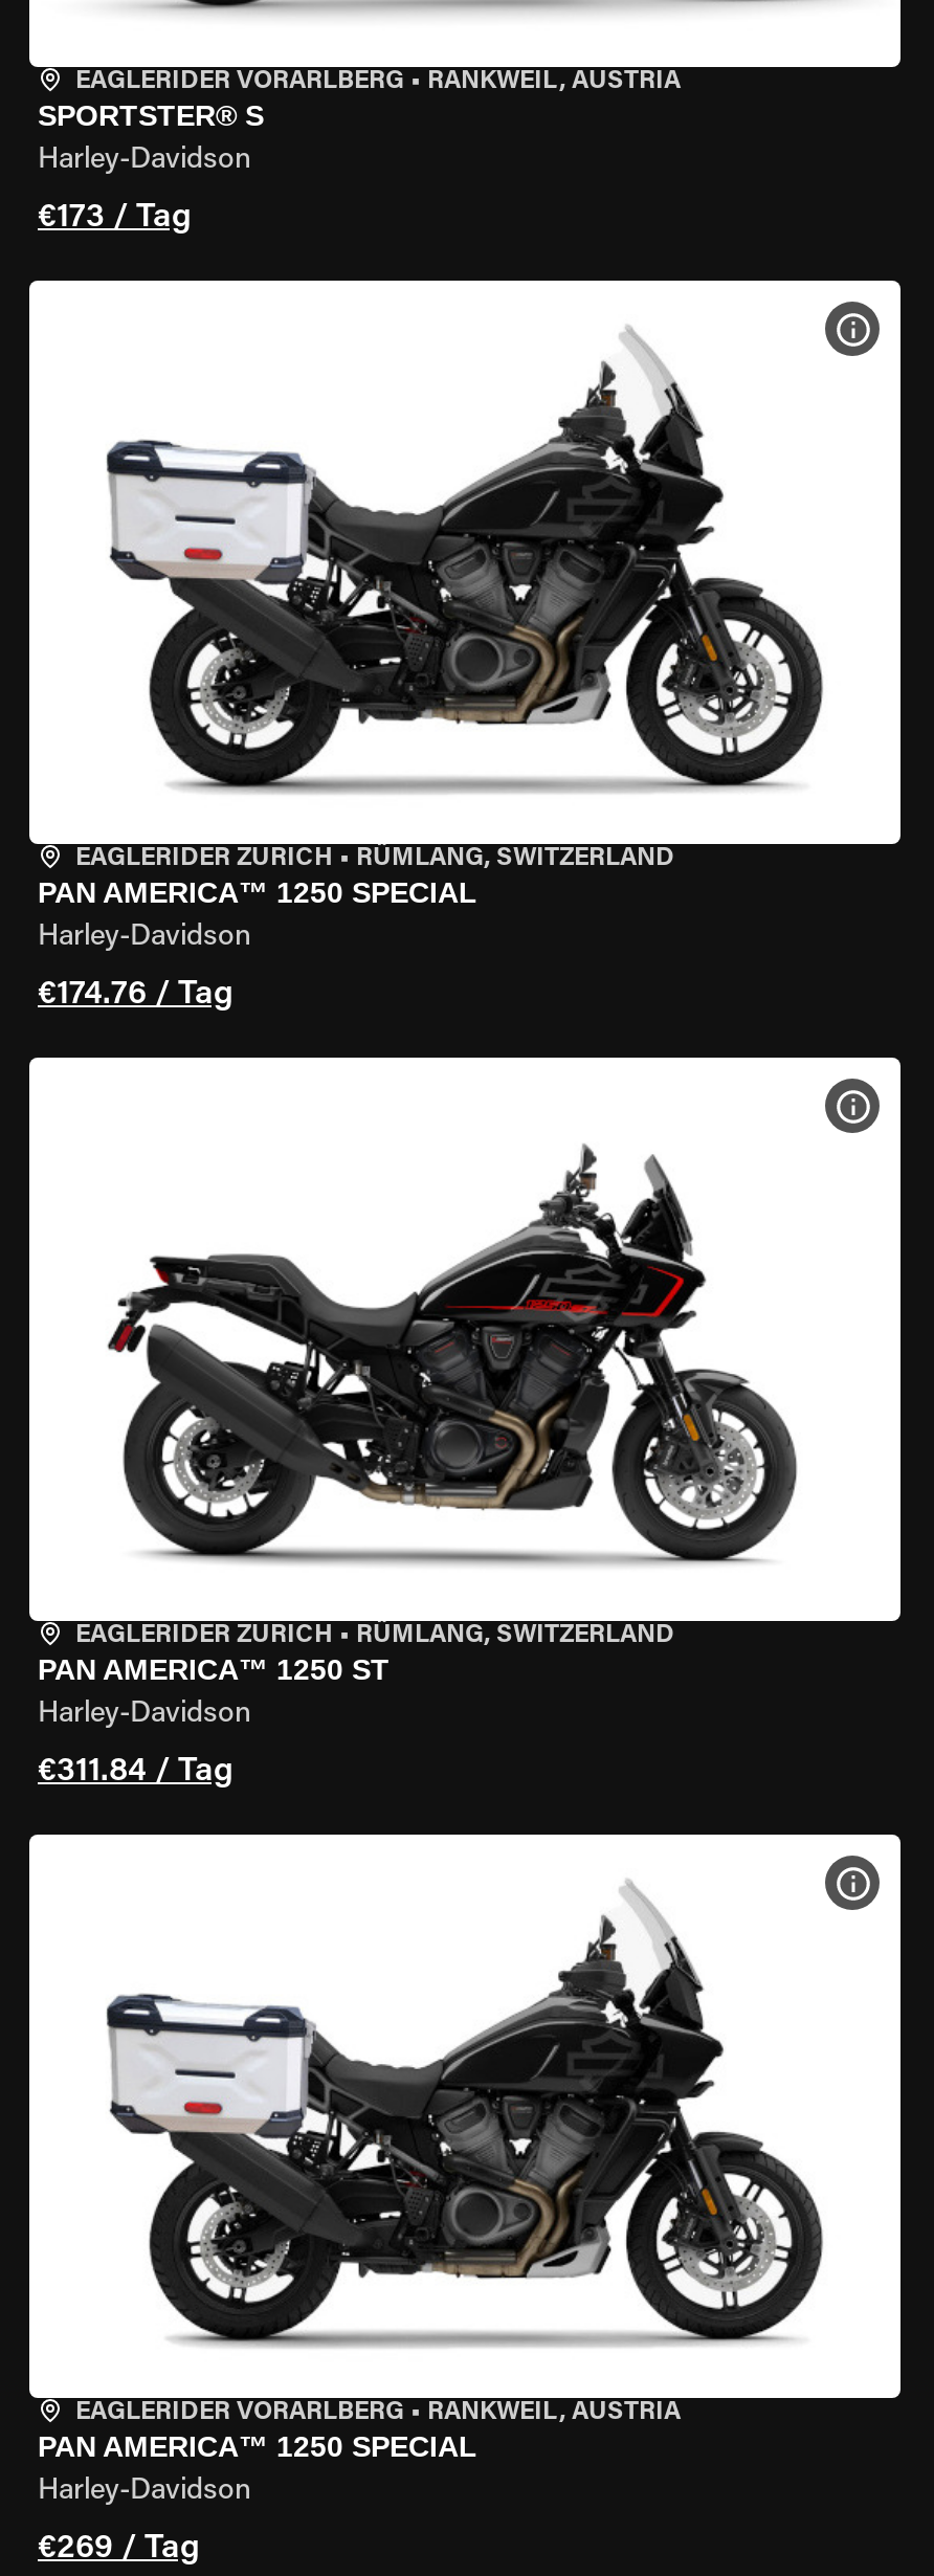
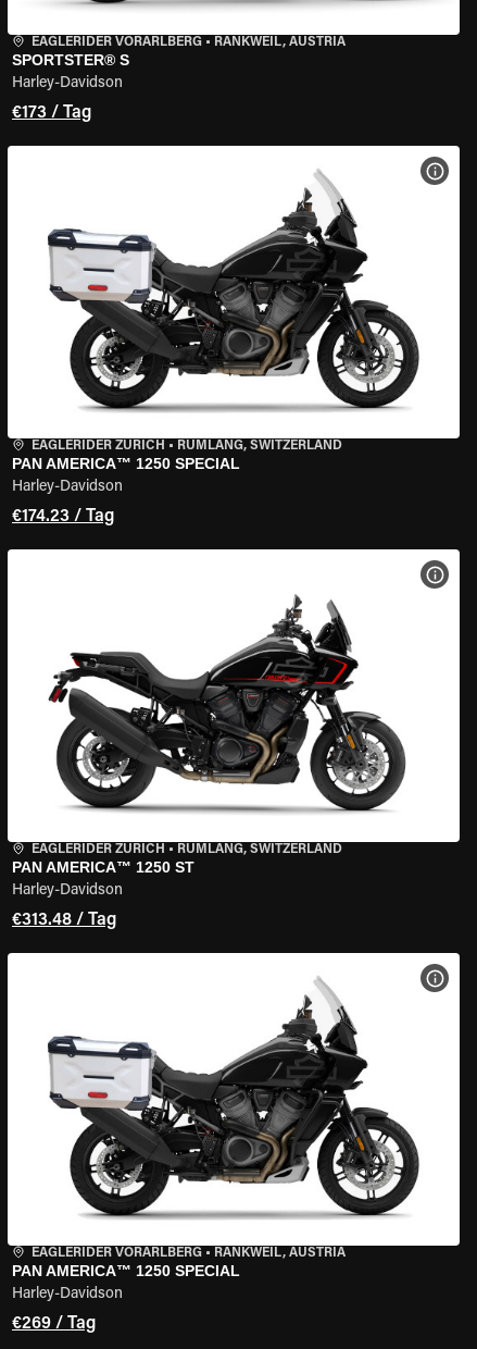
[38,978,232,1012] €174.76 / Tag -> [12,508,114,525] €174.23 / Tag
[38,1755,232,1789] €311.84 / Tag -> [12,912,116,929] €313.48 / Tag

